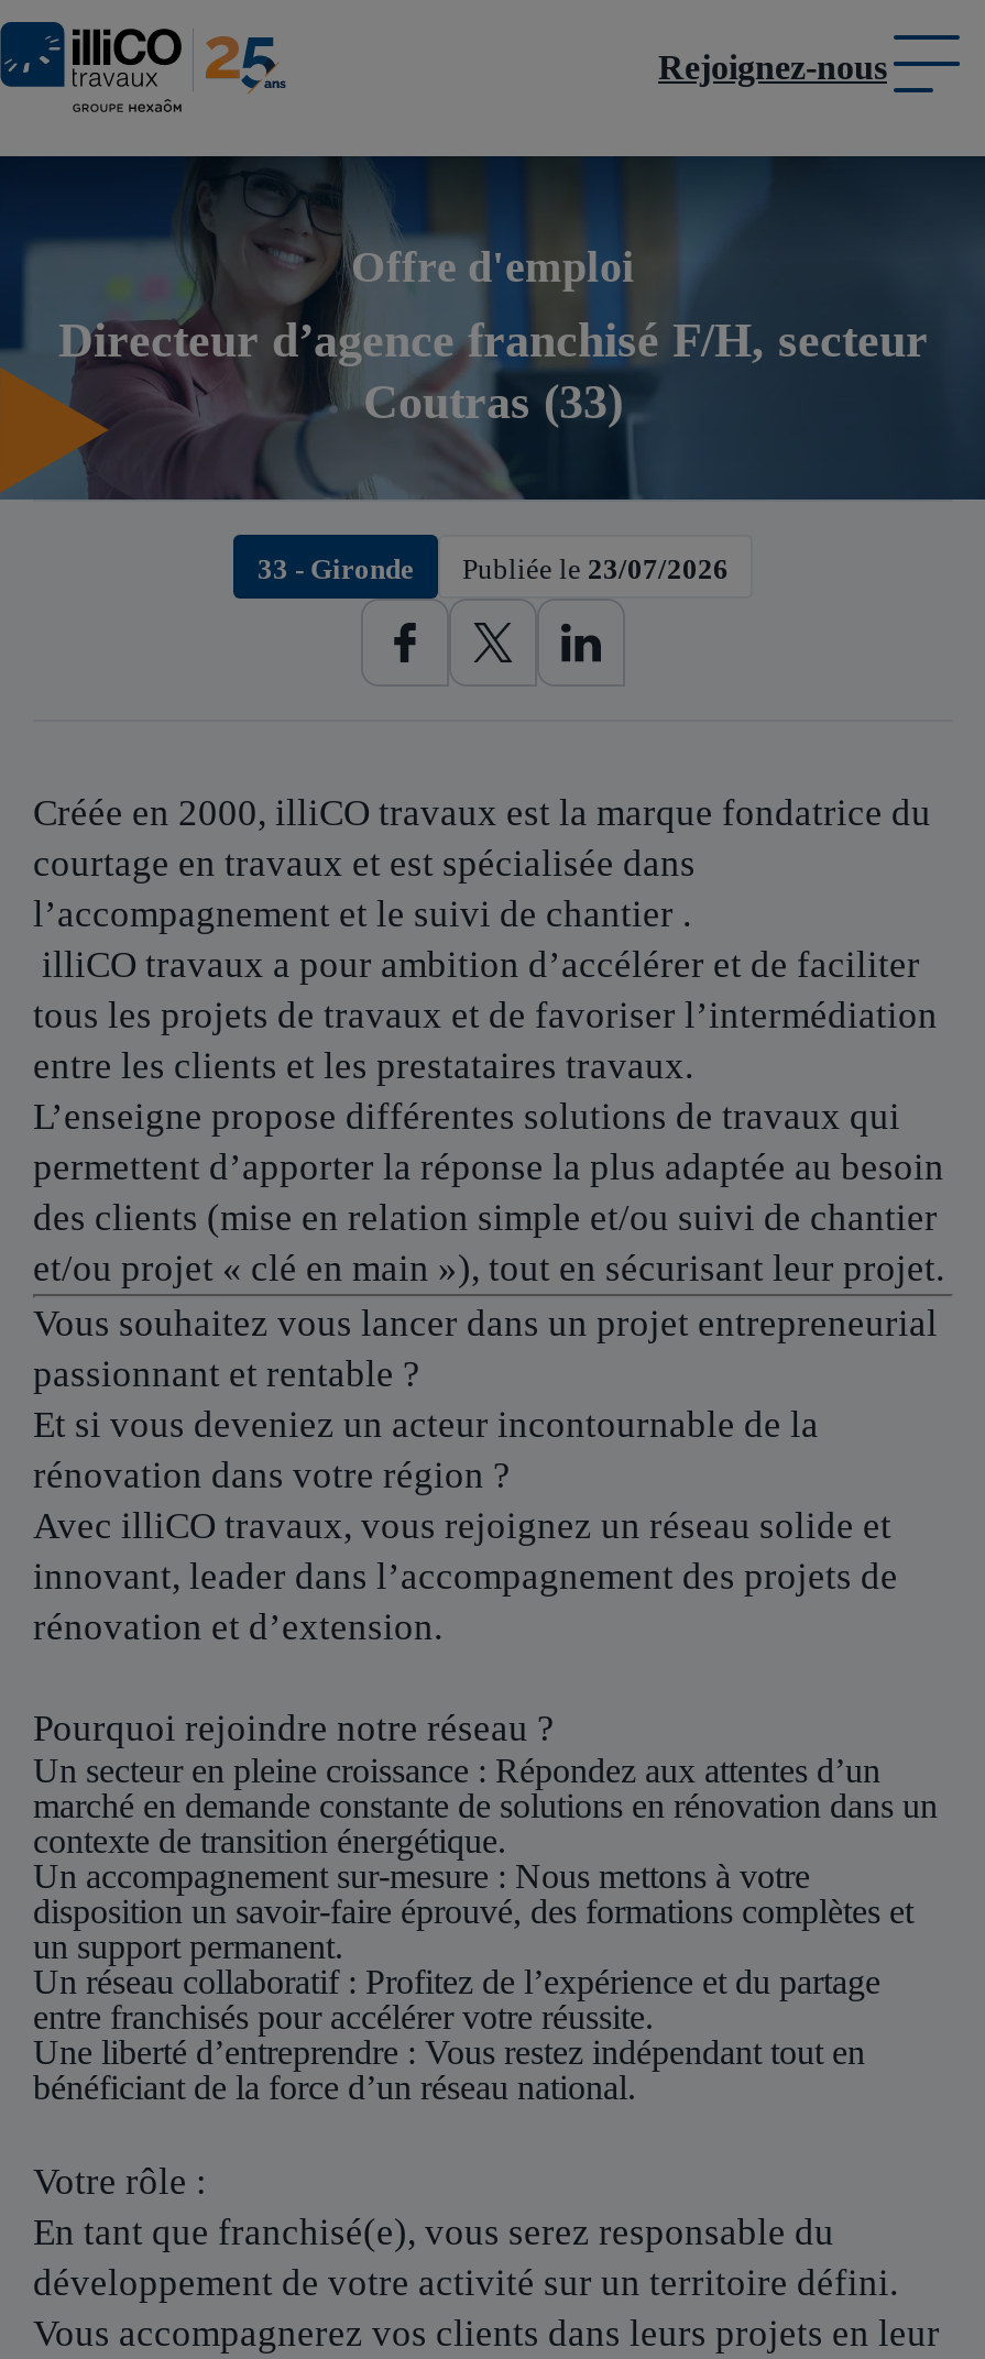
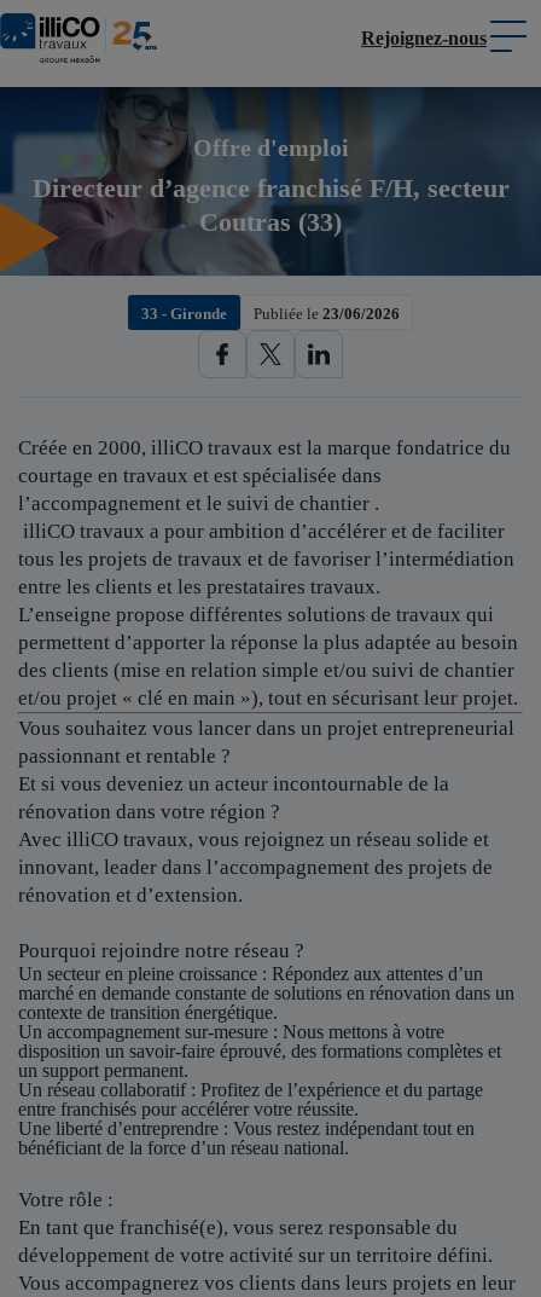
[258,552,729,585] 33 - Gironde Publiée le 23/07/2026 -> [141,305,400,323] 33 - Gironde Publiée le 23/06/2026

